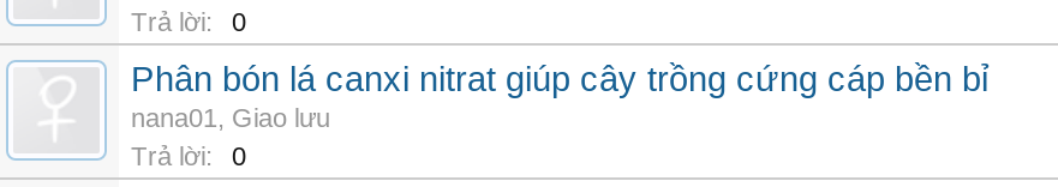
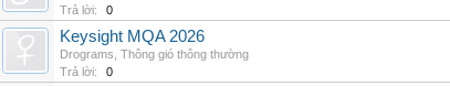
[131,60,988,132] Phân bón lá canxi nitrat giúp cây trồng cứng cáp bền bỉ | nana01, Giao lưu -> [60,28,249,61] Keysight MQA 2026 | Drograms, Thông gió thông thường

